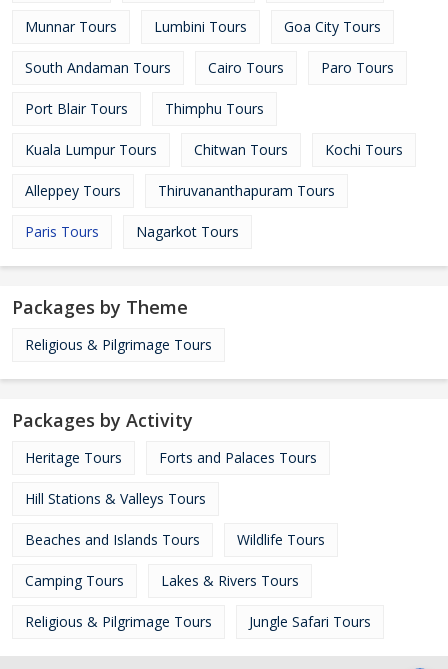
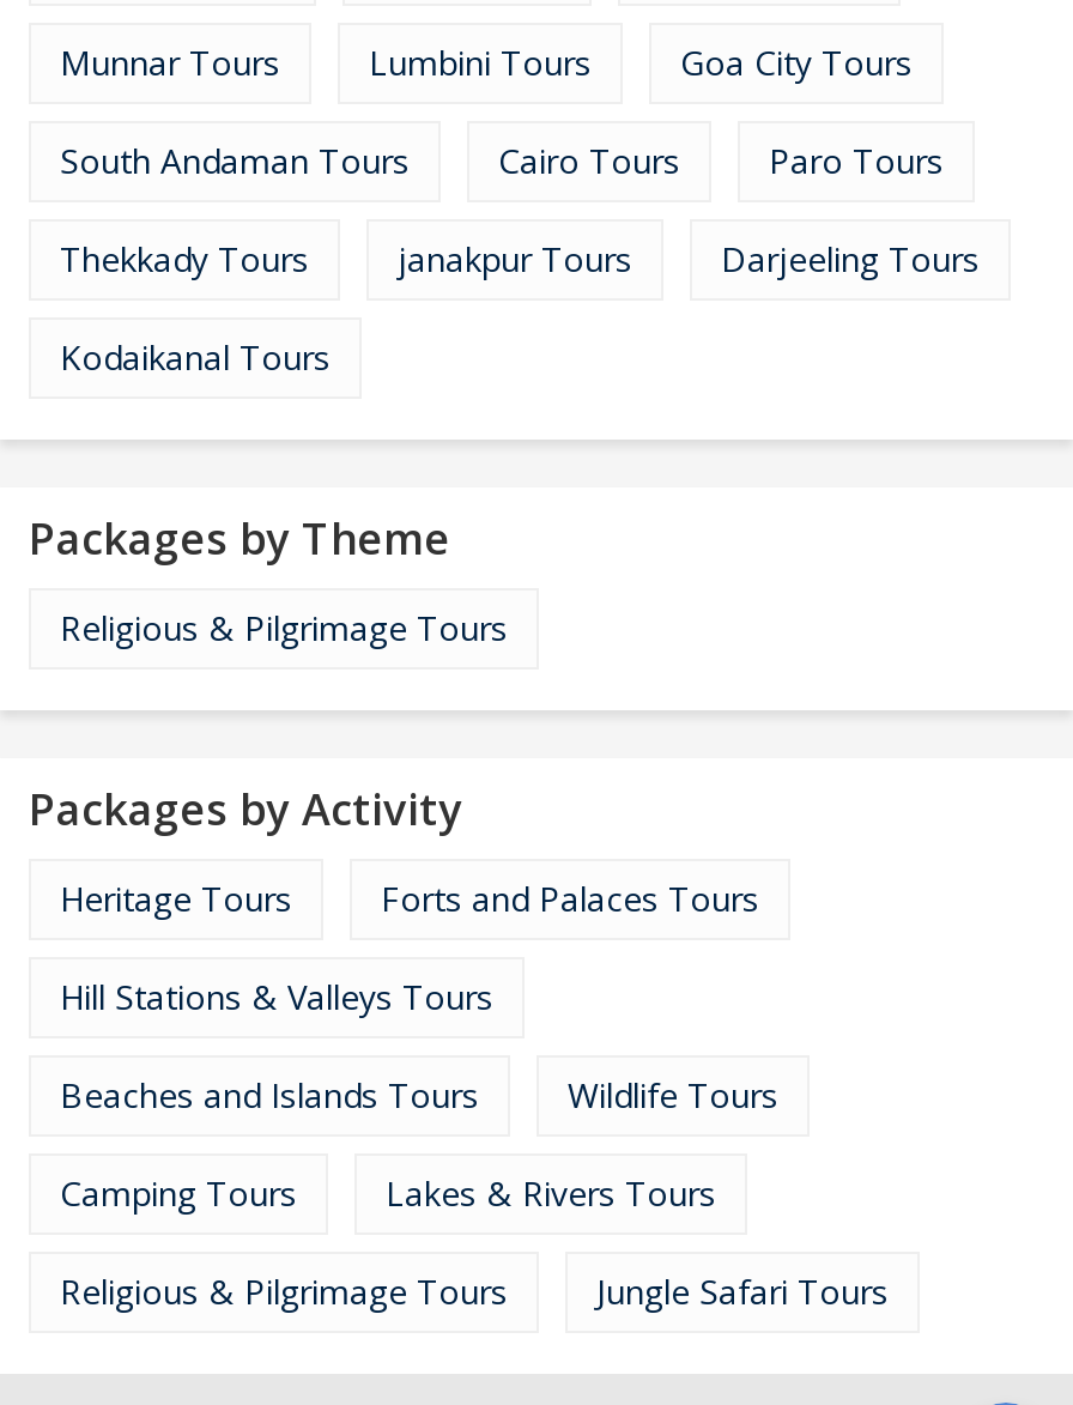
[25,99,403,241] Port Blair Tours | Thimphu Tours | Kuala Lumpur Tours | Chitwan Tours | Kochi Tours | Alleppey Tours | Thiruvananthapuram Tours | Paris Tours | Nagarkot Tours -> [60,236,980,380] Thekkady Tours | janakpur Tours | Darjeeling Tours | Kodaikanal Tours

